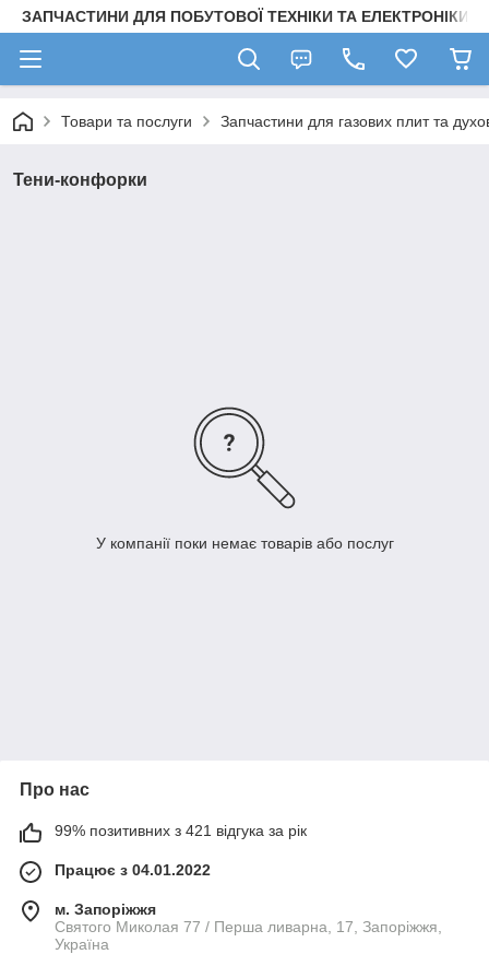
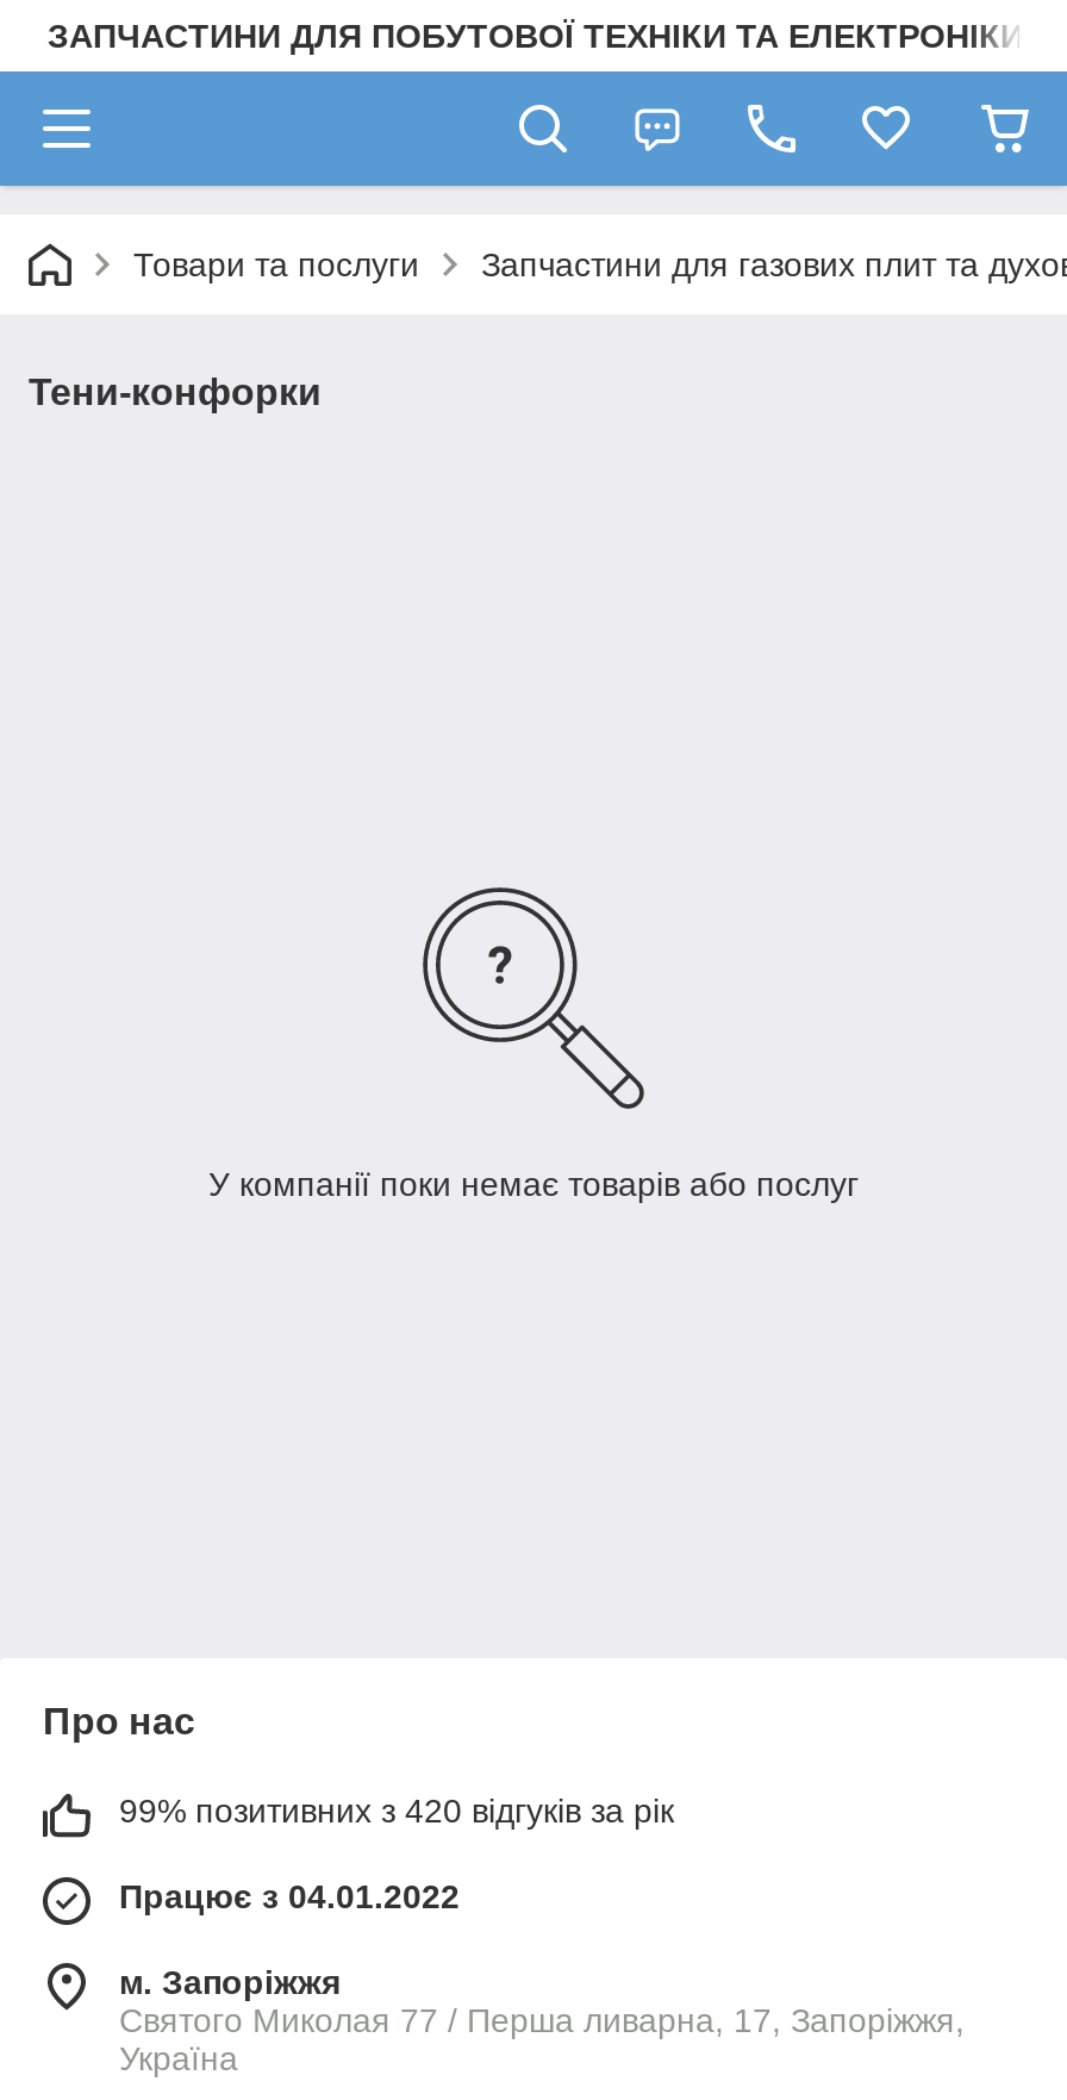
[55,822,307,840] 99% позитивних з 421 відгука за рік -> [119,1793,674,1831] 99% позитивних з 420 відгуків за рік

